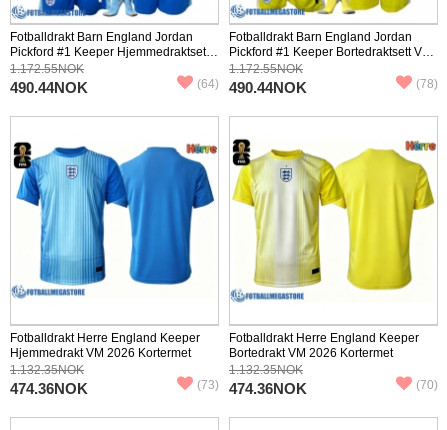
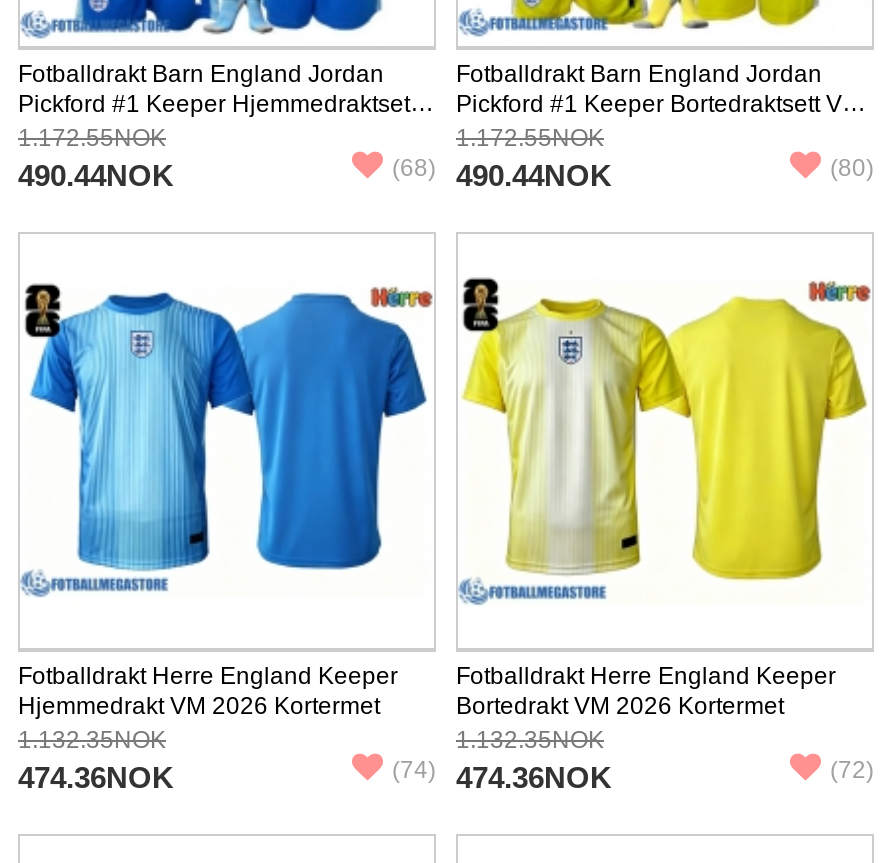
[197,76,307,95] (64) 490.44NOK -> [392,153,612,191] (68) 490.44NOK
[416,76,438,90] (78) -> [830,153,874,181] (80)
[197,377,307,396] (73) 474.36NOK -> [392,755,612,793] (74) 474.36NOK
[416,377,438,391] (70) -> [830,755,874,783] (72)

